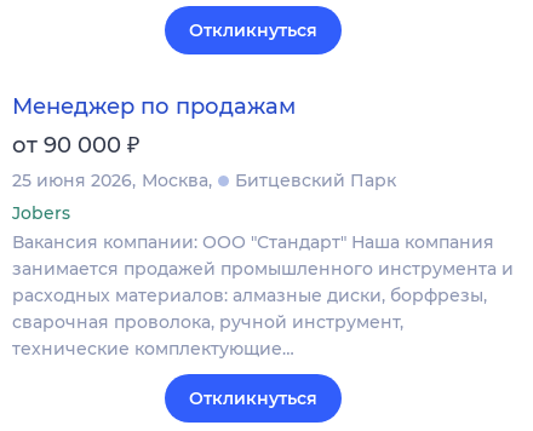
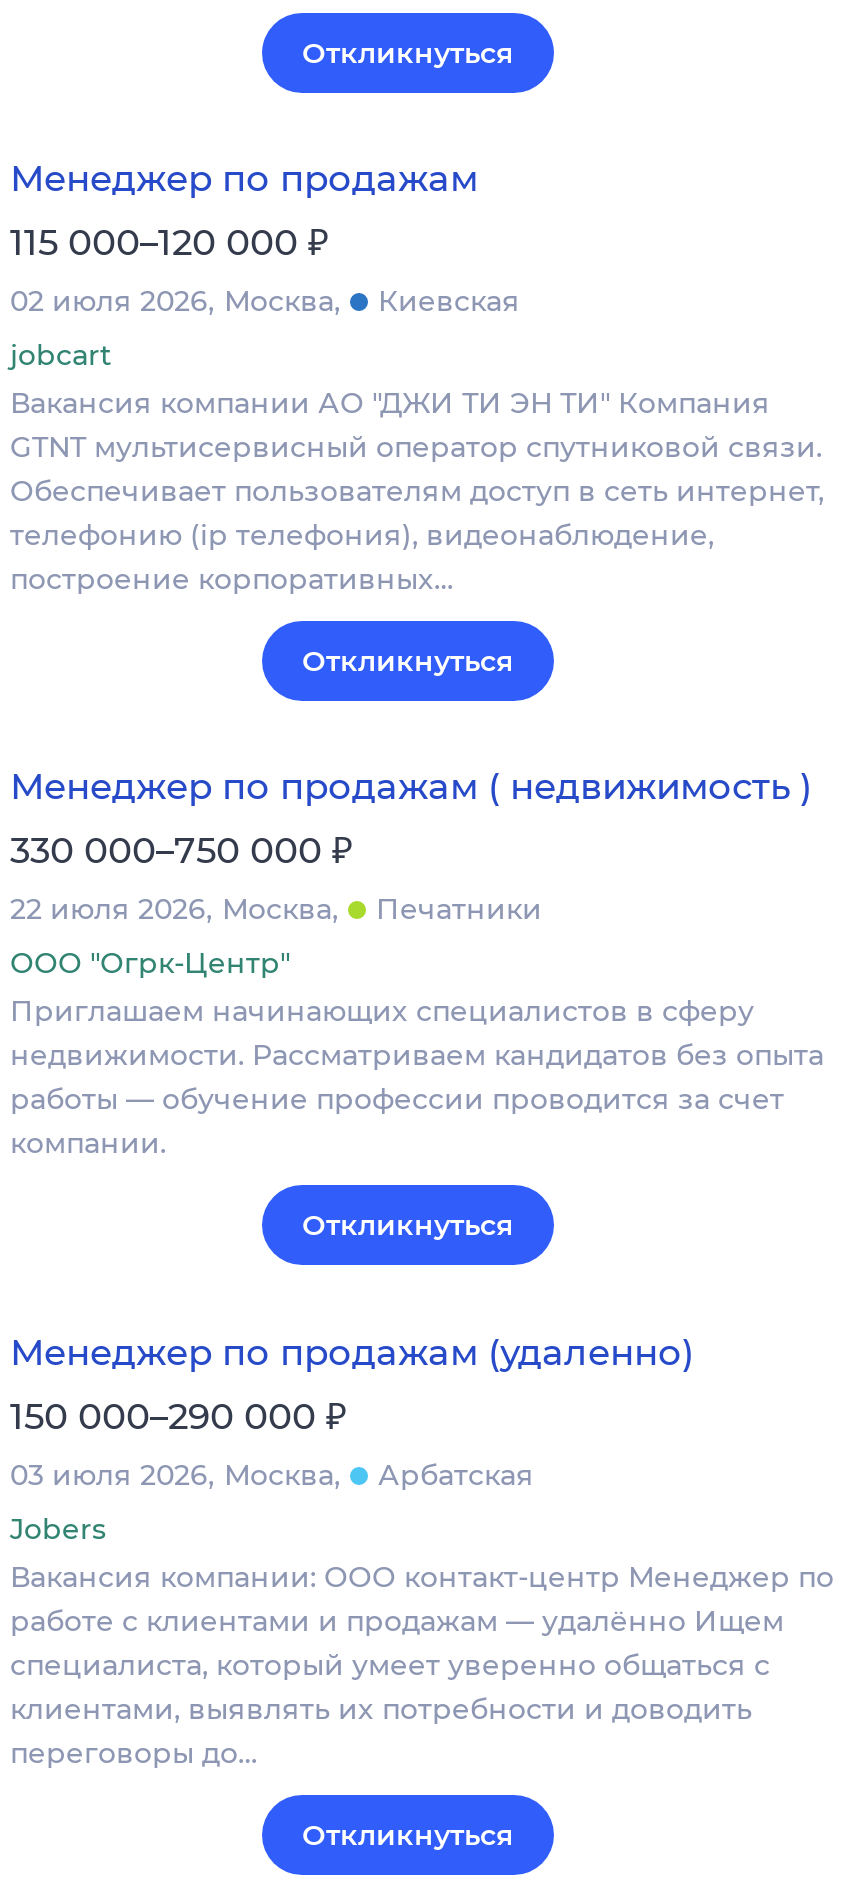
[12,128,396,192] от 90 000 ₽ | 25 июня 2026 Москва | Битцевский Парк -> [10,213,824,1492] 115 000–120 000 ₽ | 02 июля 2026 Москва | Киевская | jobcart | Вакансия компании АО "ДЖИ ТИ ЭН ТИ" Компания | GTNT мультисервисный оператор спутниковой связи. | Обеспечивает пользователям доступ в сеть интернет, | телефонию (ip телефония), видеонаблюдение, | построение корпоративных… | Откликнуться | Менеджер по продажам ( недвижимость ) | 330 000–750 000 ₽ | 22 июля 2026 Москва | Печатники | ООО "Огрк-Центр" | Приглашаем начинающих специалистов в сферу | недвижимости. Рассматриваем кандидатов без опыта | работы — обучение профессии проводится за счет | компании. | Откликнуться | Менеджер по продажам (удаленно) | 150 000–290 000 ₽ | 03 июля 2026 Москва | Арбатская
[12,232,514,360] Вакансия компании: ООО "Стандарт" Наша компания | занимается продажей промышленного инструмента и | расходных материалов: алмазные диски, борфрезы, | сварочная проволока, ручной инструмент, | технические комплектующие… -> [10,1558,834,1770] Вакансия компании: ООО контакт-центр Менеджер по | работе с клиентами и продажам — удалённо Ищем | специалиста, который умеет уверенно общаться с | клиентами, выявлять их потребности и доводить | переговоры до…

